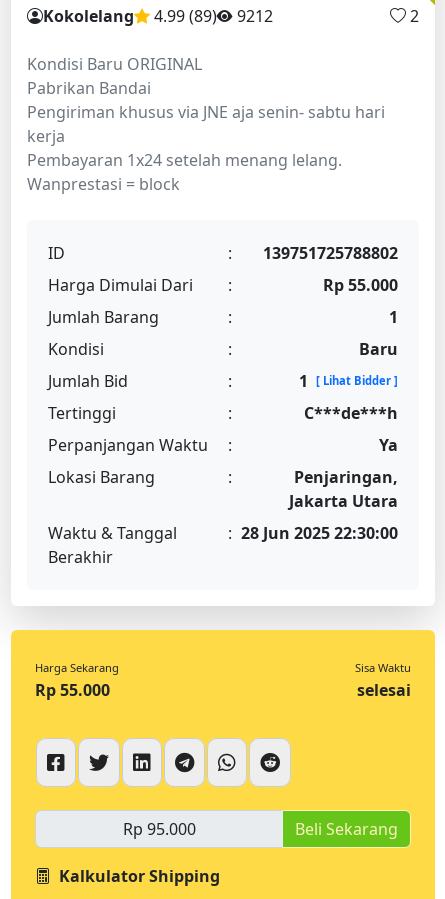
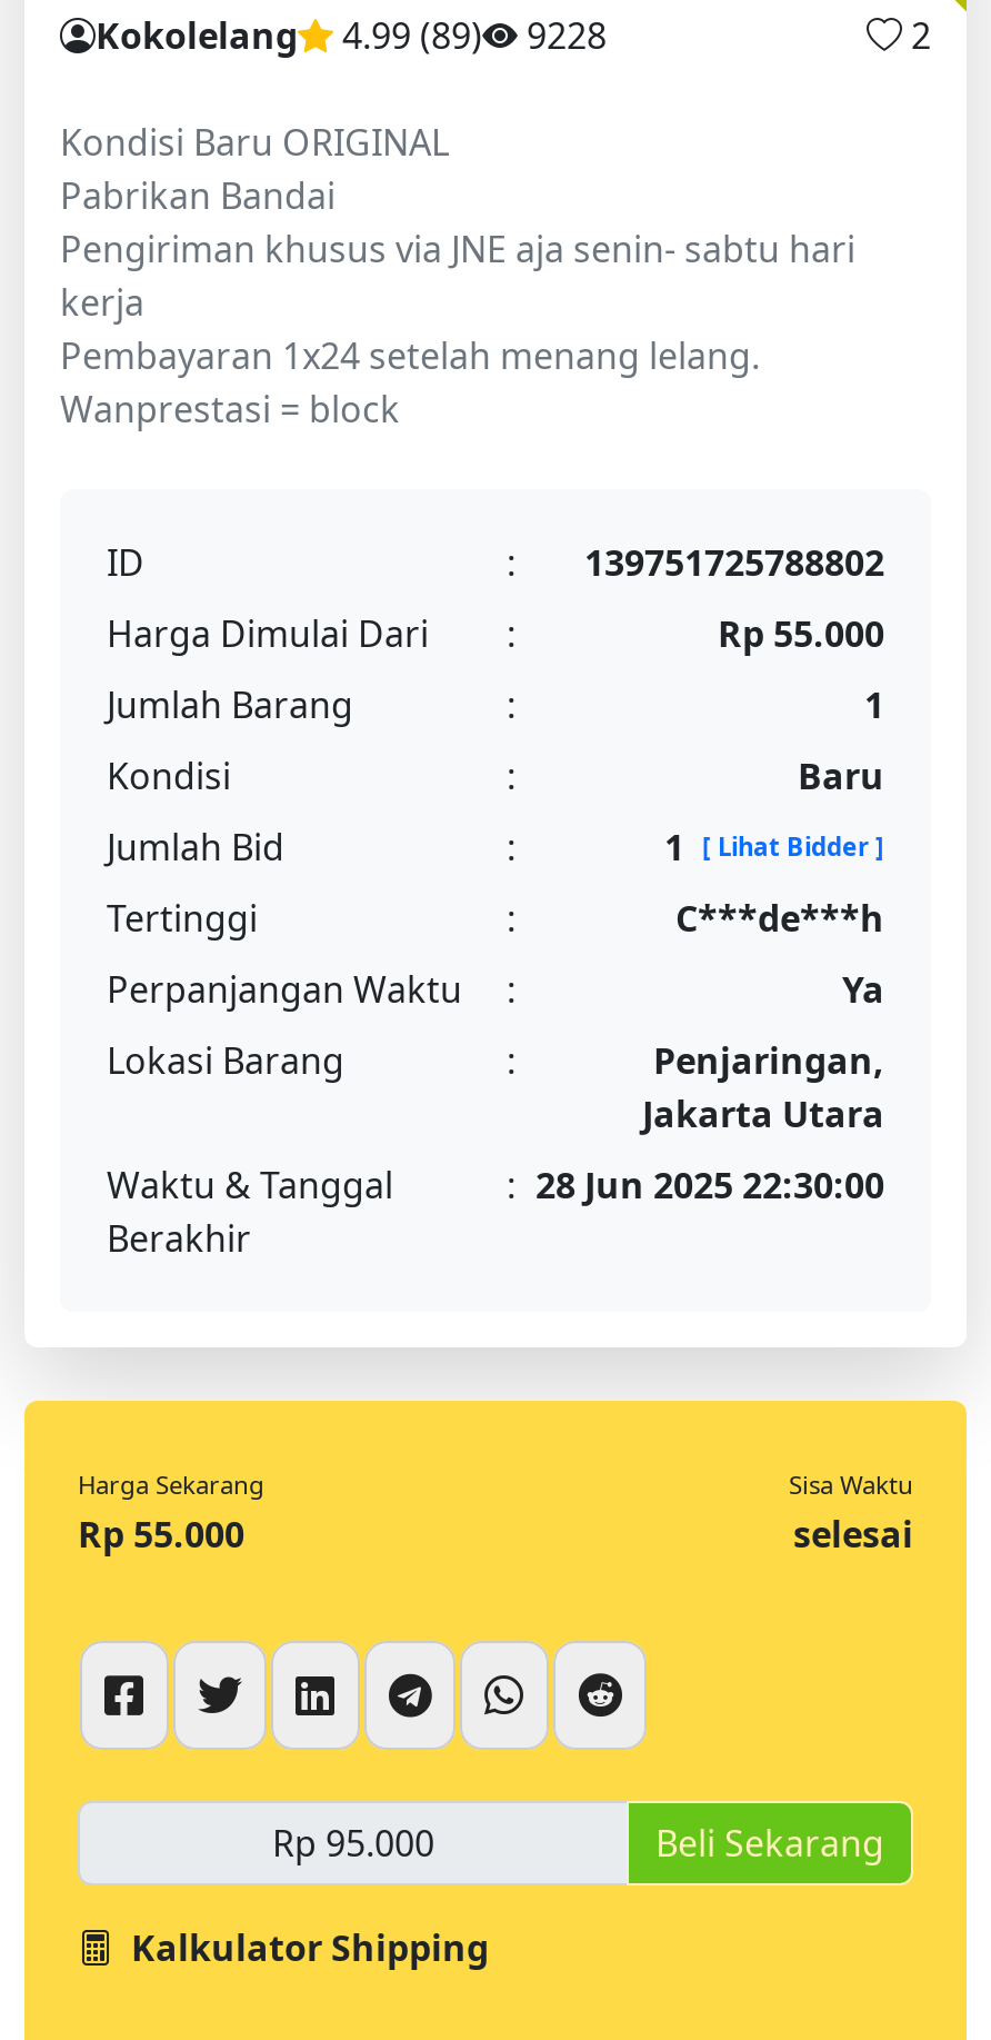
[43,5,273,27] Kokolelang 4.99 (89) 9212 -> [96,12,607,60] Kokolelang 4.99 (89) 9228

